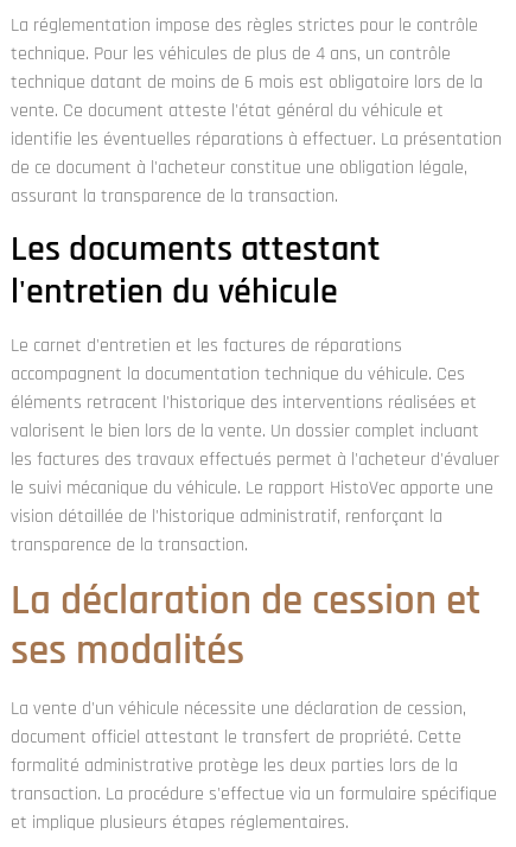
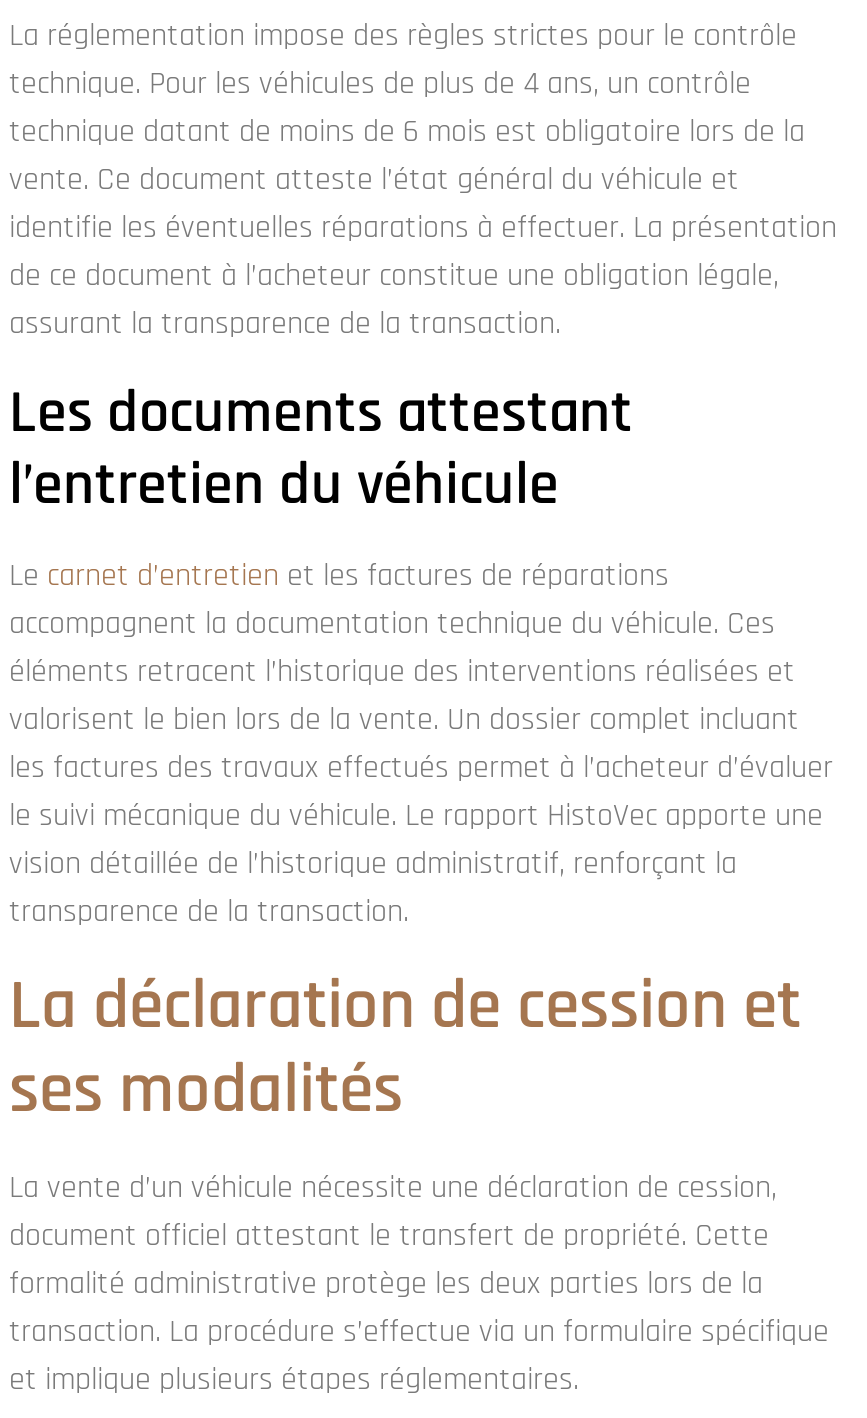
[11,98,444,123] vente. Ce document atteste l'état général du véhicule et -> [9,158,739,200] vente. Ce document atteste l’état général du véhicule et
[11,155,467,180] de ce document à l'acheteur constitue une obligation légale, -> [9,254,779,296] de ce document à l’acheteur constitue une obligation légale,
[11,269,338,314] l'entretien du véhicule -> [9,447,559,523] l’entretien du véhicule
[11,333,402,358] Le carnet d'entretien et les factures de réparations -> [9,555,669,597] Le carnet d’entretien et les factures de réparations
[11,390,477,415] éléments retracent l'historique des interventions réalisées et -> [9,651,795,693] éléments retracent l’historique des interventions réalisées et
[11,447,499,472] les factures des travaux effectués permet à l'acheteur d'évaluer -> [9,747,833,789] les factures des travaux effectués permet à l’acheteur d’évaluer
[11,504,442,529] vision détaillée de l'historique administratif, renforçant la -> [9,843,737,885] vision détaillée de l’historique administratif, renforçant la
[11,697,466,722] La vente d'un véhicule nécessite une déclaration de cession, -> [9,1168,777,1210] La vente d’un véhicule nécessite une déclaration de cession,
[11,782,497,807] transaction. La procédure s'effectue via un formulaire spécifique -> [9,1312,829,1354] transaction. La procédure s’effectue via un formulaire spécifique

